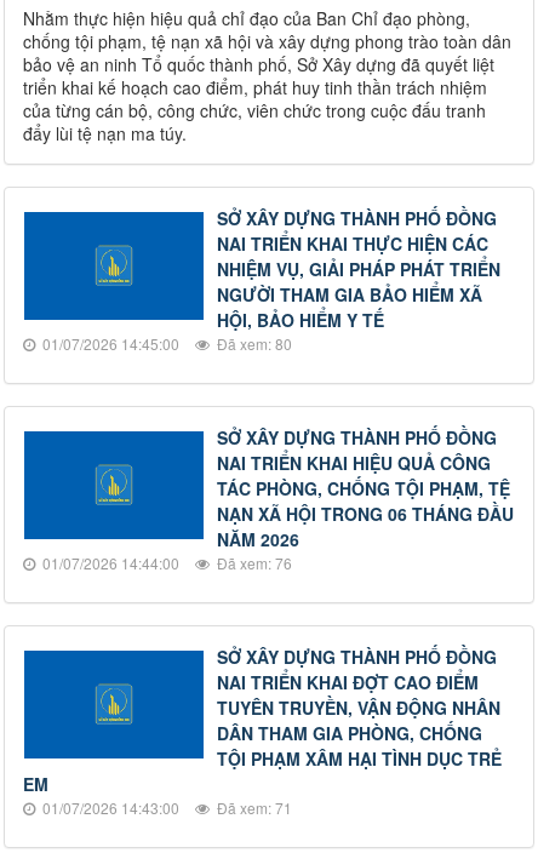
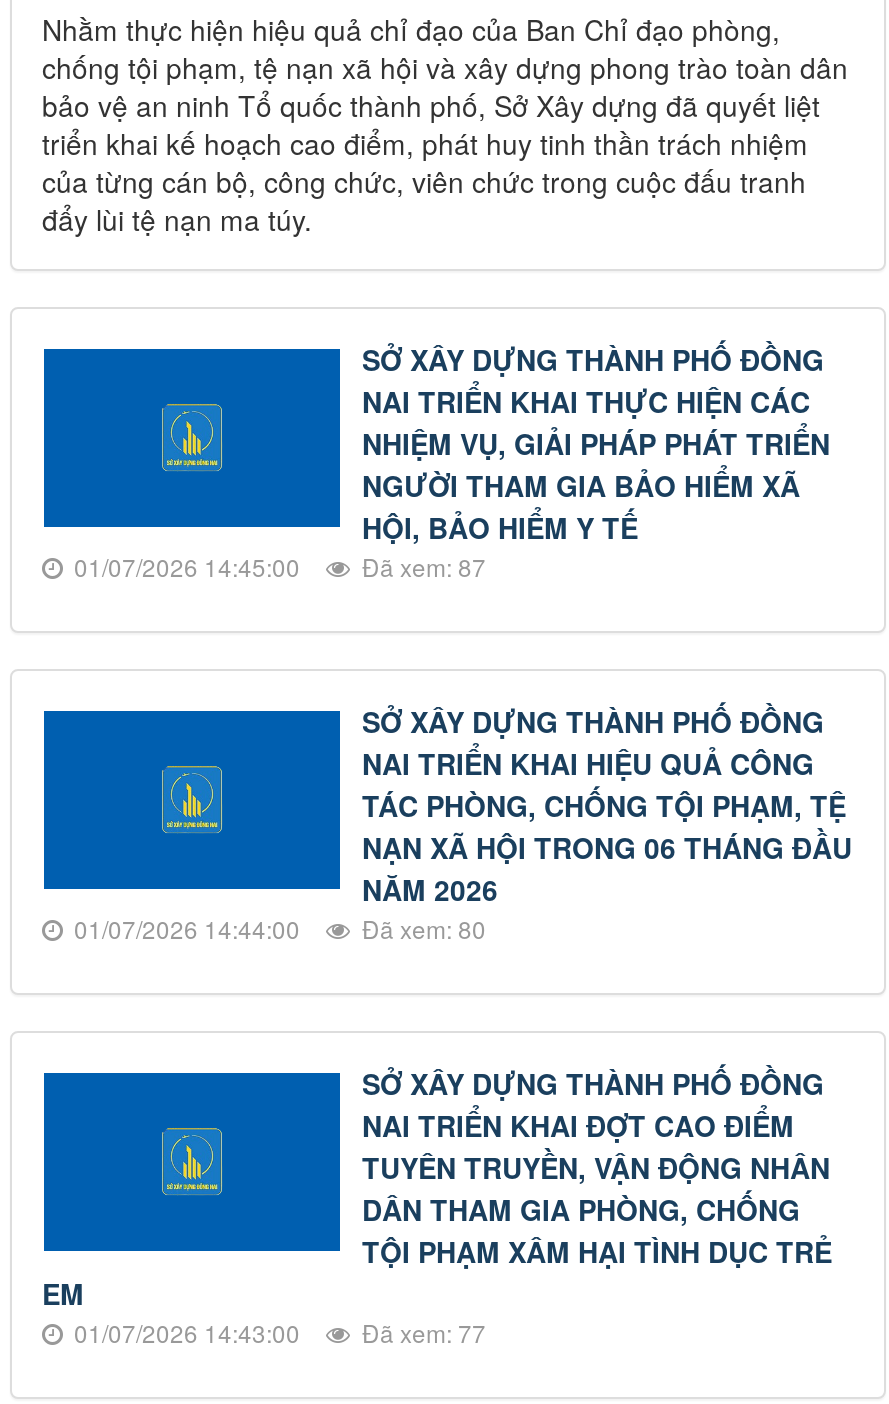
[39,333,292,354] 01/07/2026 14:45:00 Đã xem: 80 -> [68,549,486,583] 01/07/2026 14:45:00 Đã xem: 87
[39,552,292,573] 01/07/2026 14:44:00 Đã xem: 76 -> [68,911,486,945] 01/07/2026 14:44:00 Đã xem: 80
[39,797,292,818] 01/07/2026 14:43:00 Đã xem: 71 -> [68,1315,486,1349] 01/07/2026 14:43:00 Đã xem: 77

